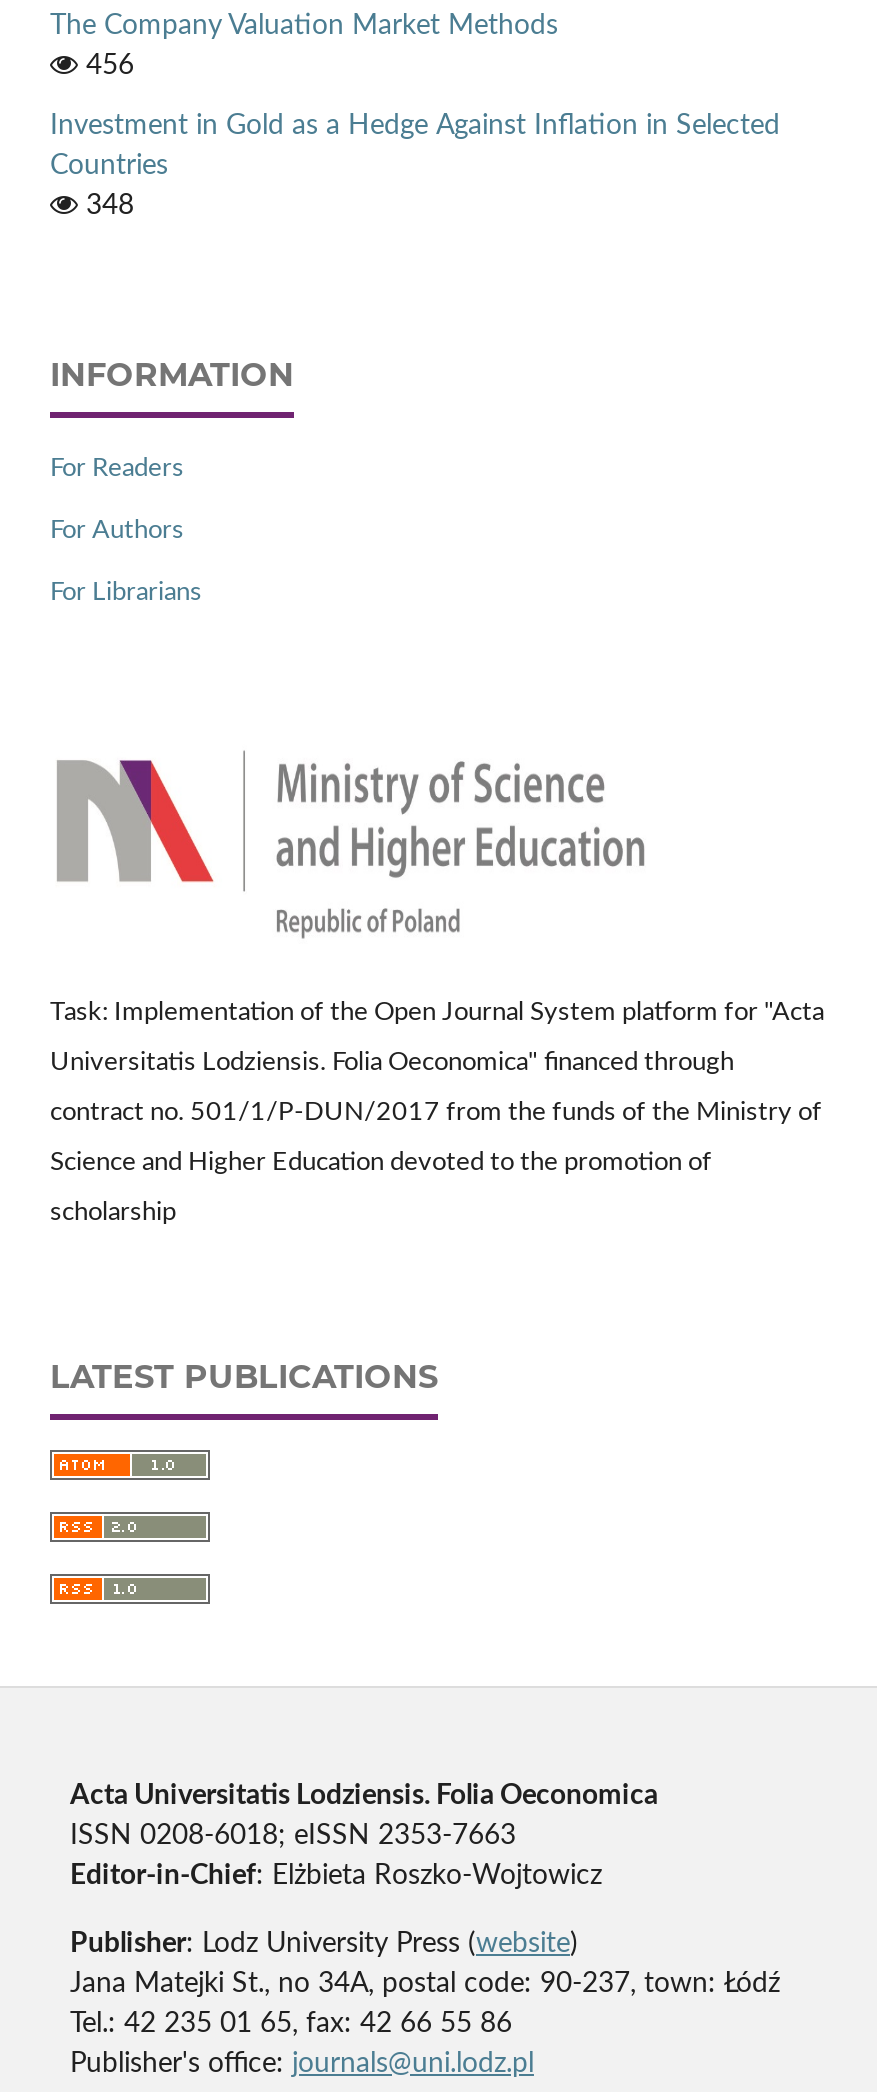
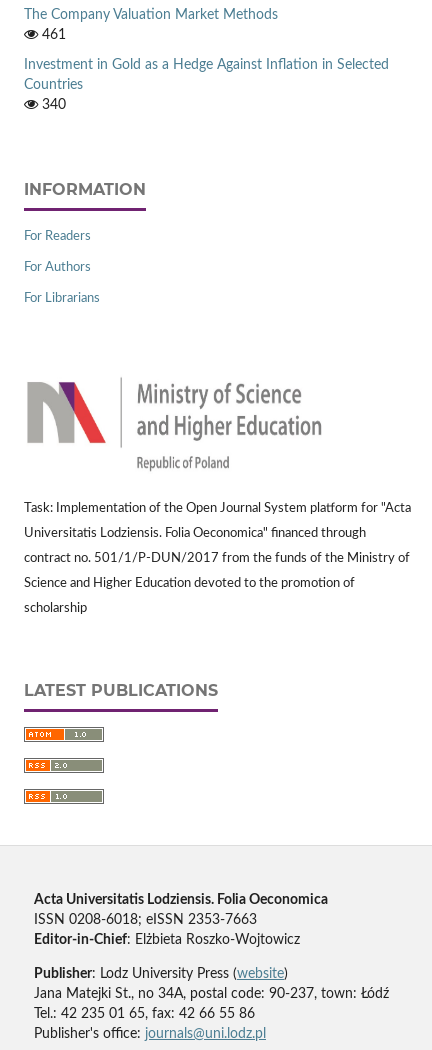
[78,53,134,81] 456 -> [38,28,66,42] 461
[78,193,134,221] 348 -> [38,98,66,112] 340

